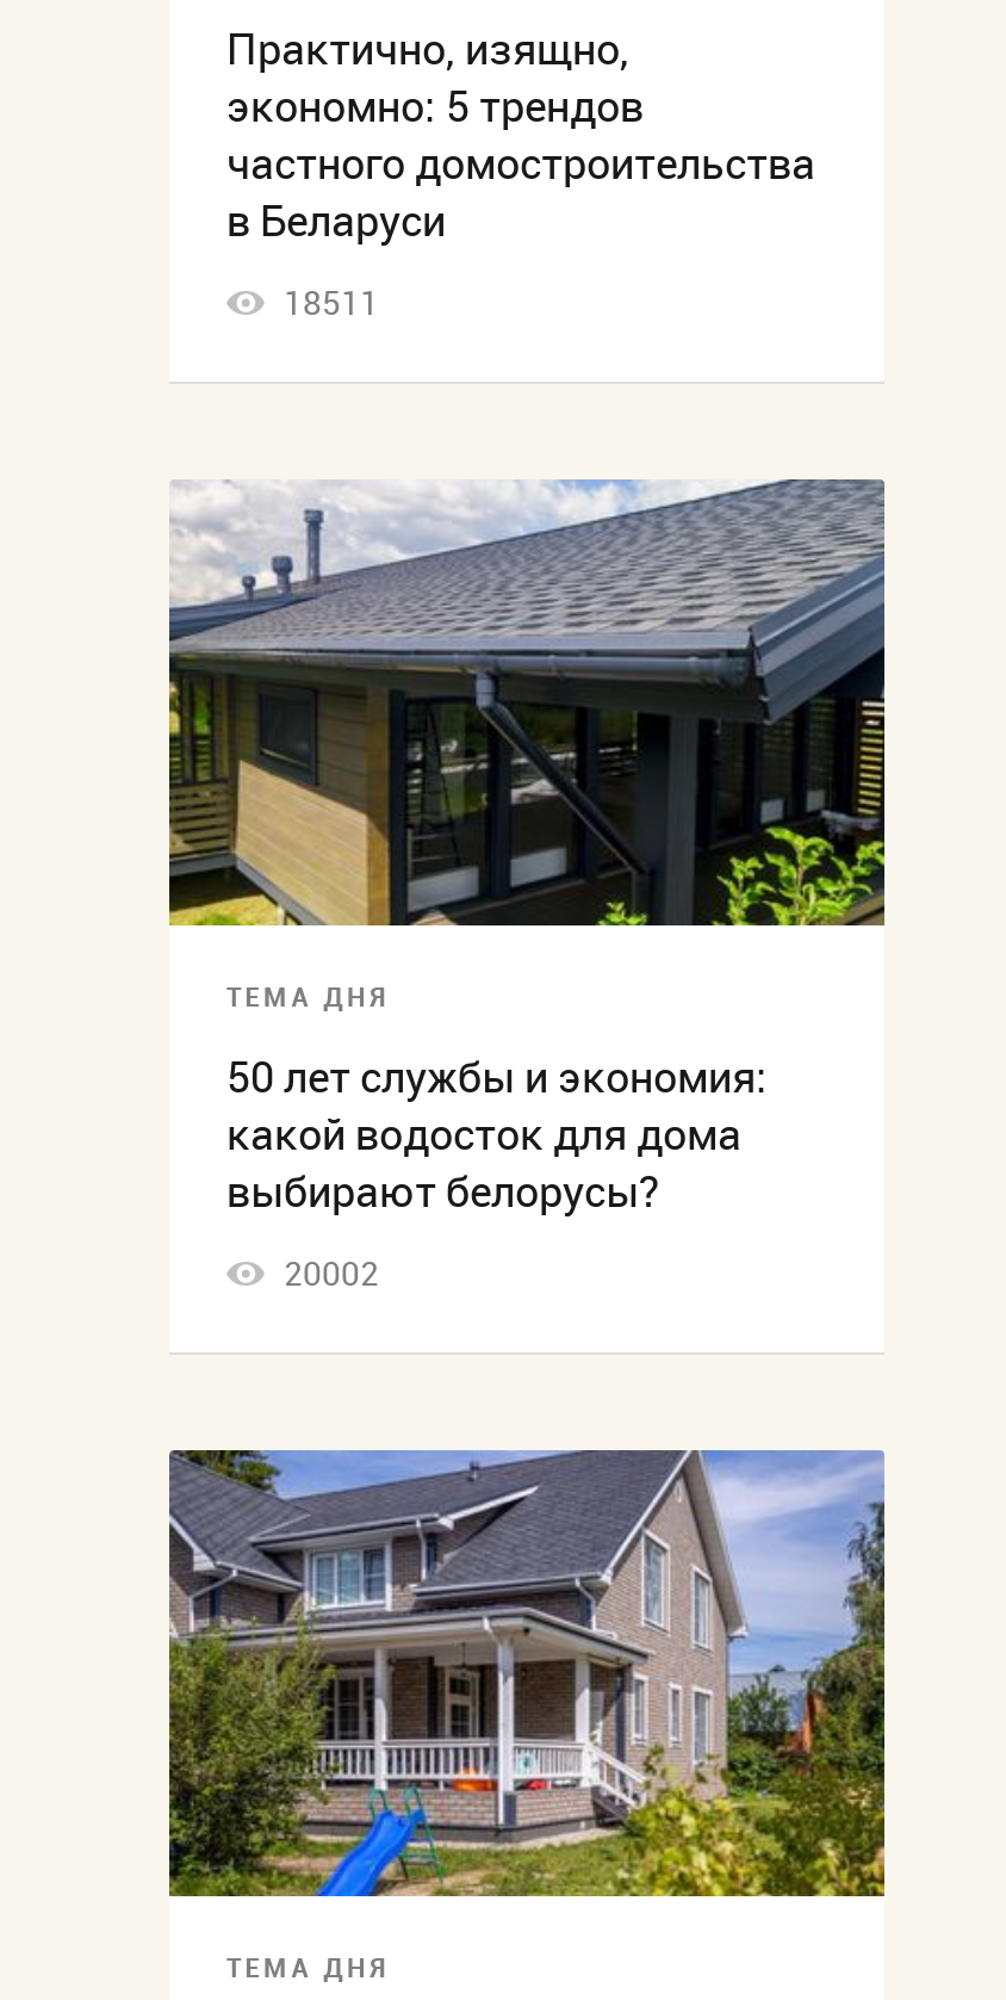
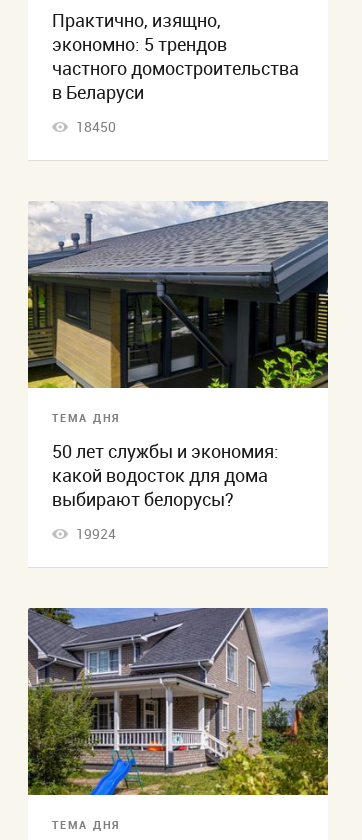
[284,284,379,322] 18511 -> [76,119,116,135] 18450
[284,1255,379,1293] 20002 -> [76,526,116,542] 19924

